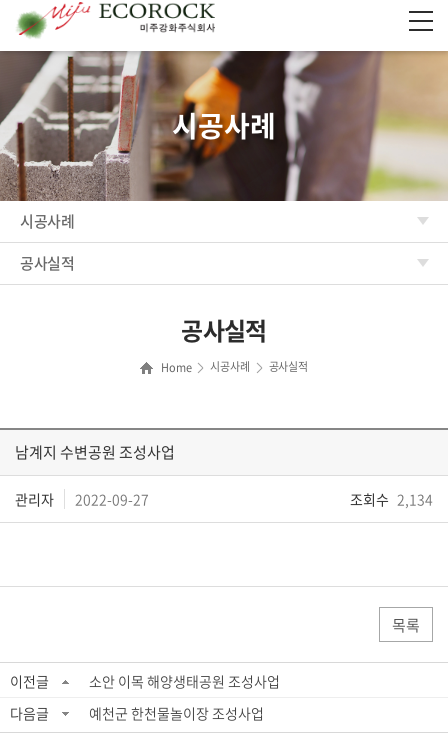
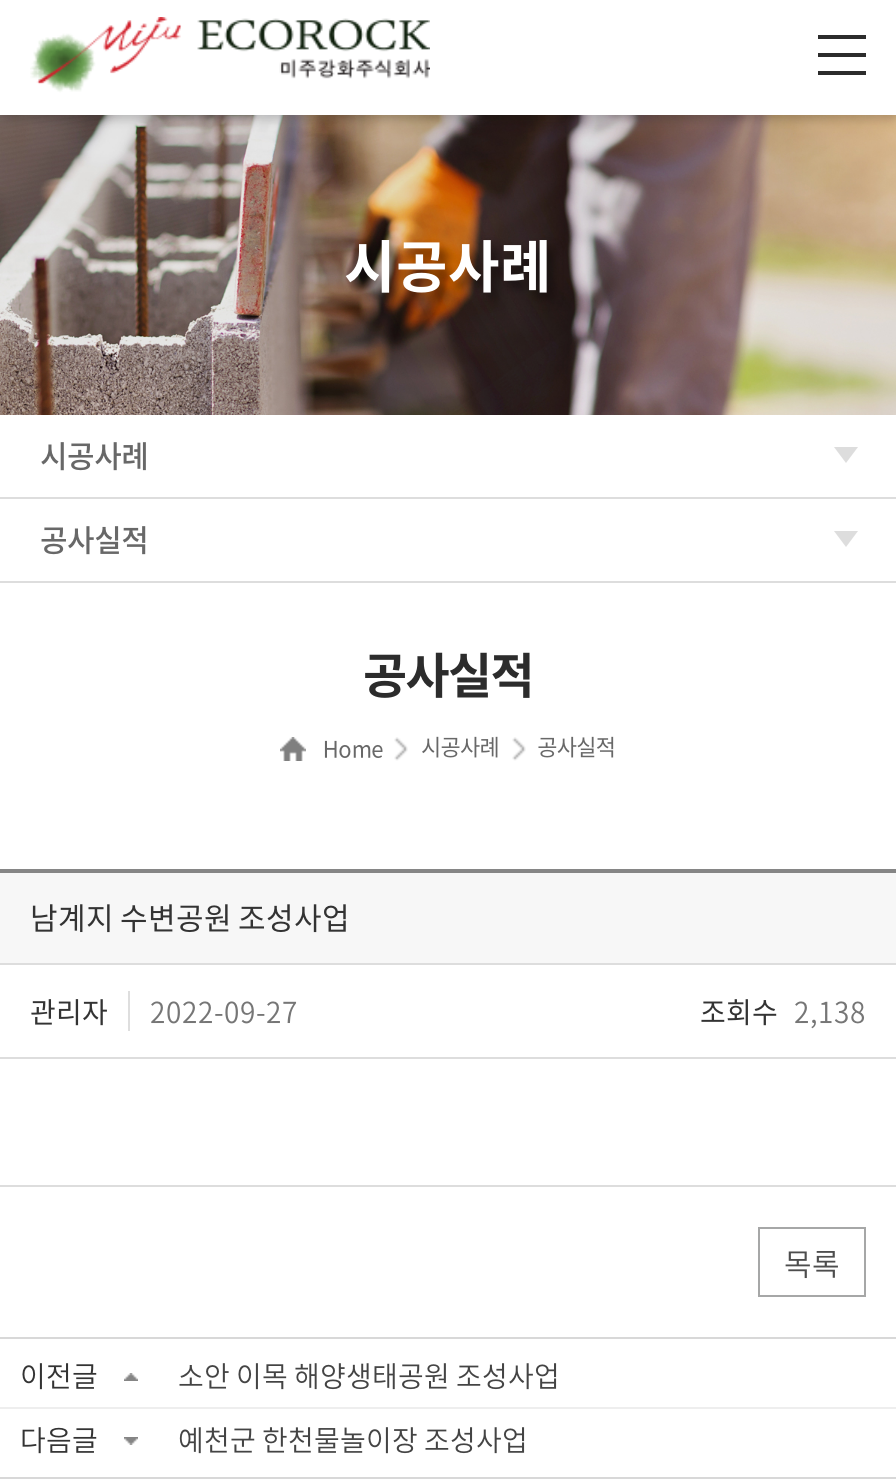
[350,489,433,509] 조회수 2,134 -> [700,991,866,1031] 조회수 2,138

